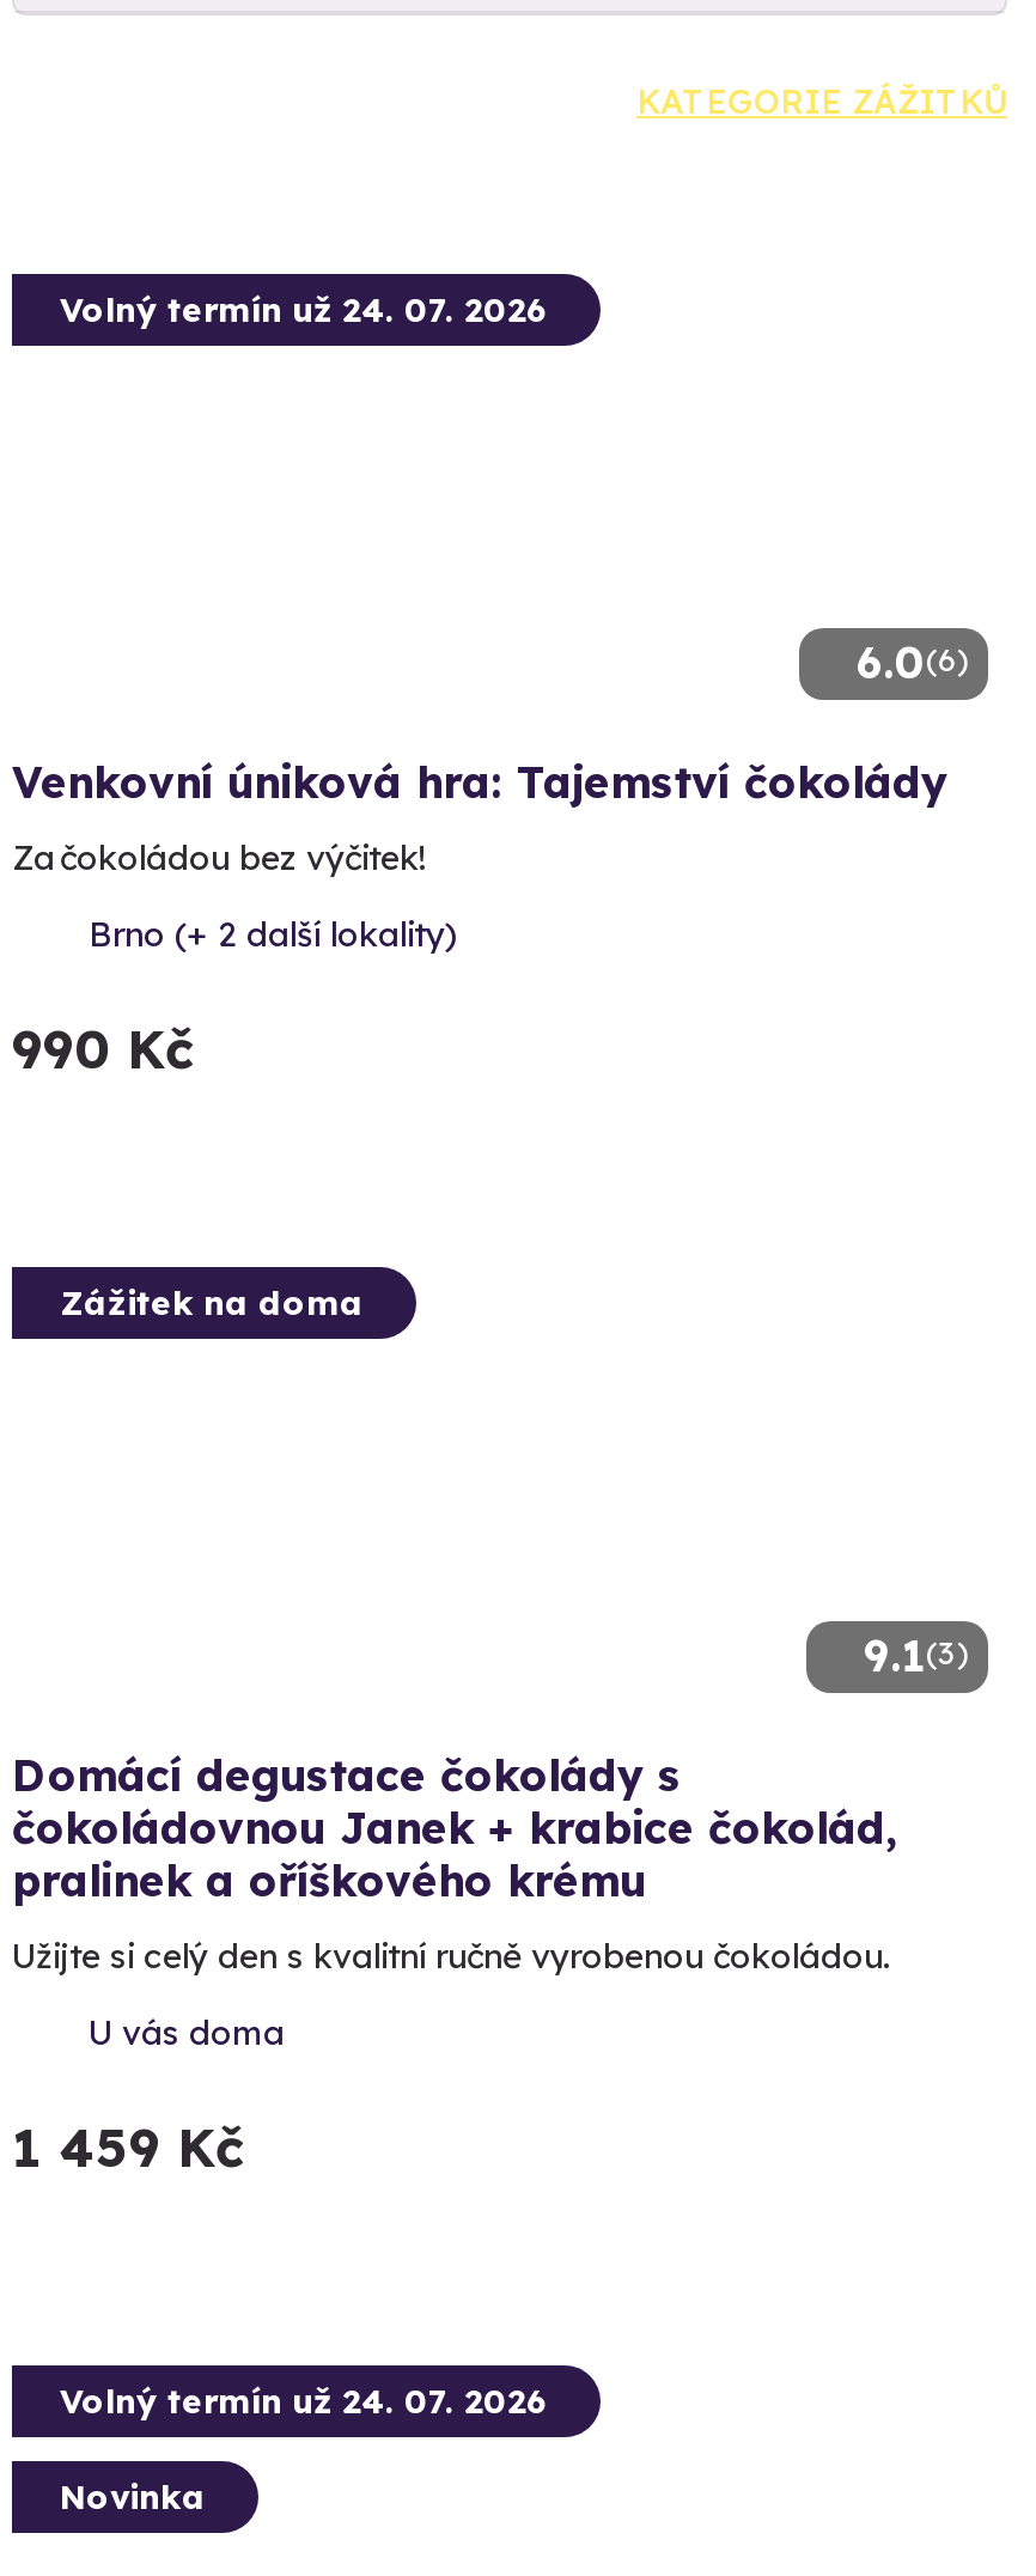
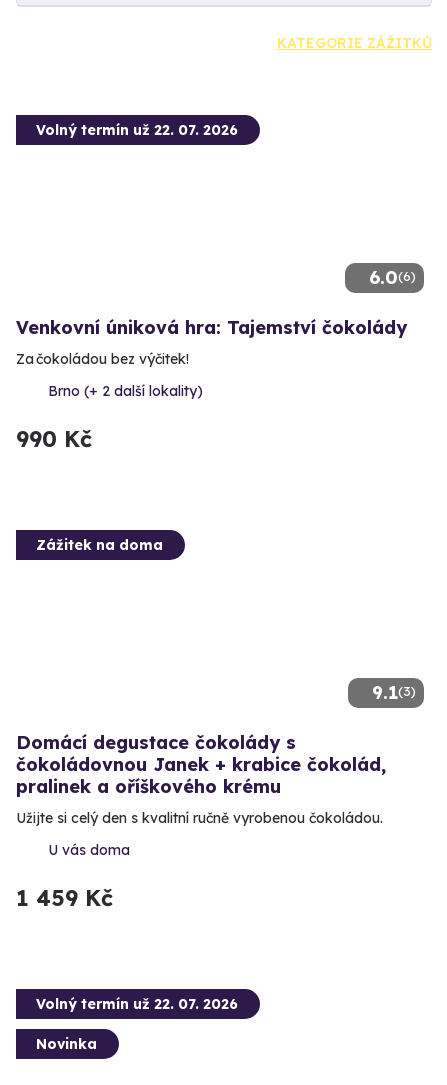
[60,288,548,331] Volný termín už 24. 07. 2026 -> [36,121,238,139] Volný termín už 22. 07. 2026
[60,2380,548,2423] Volný termín už 24. 07. 2026 -> [36,995,238,1013] Volný termín už 22. 07. 2026

